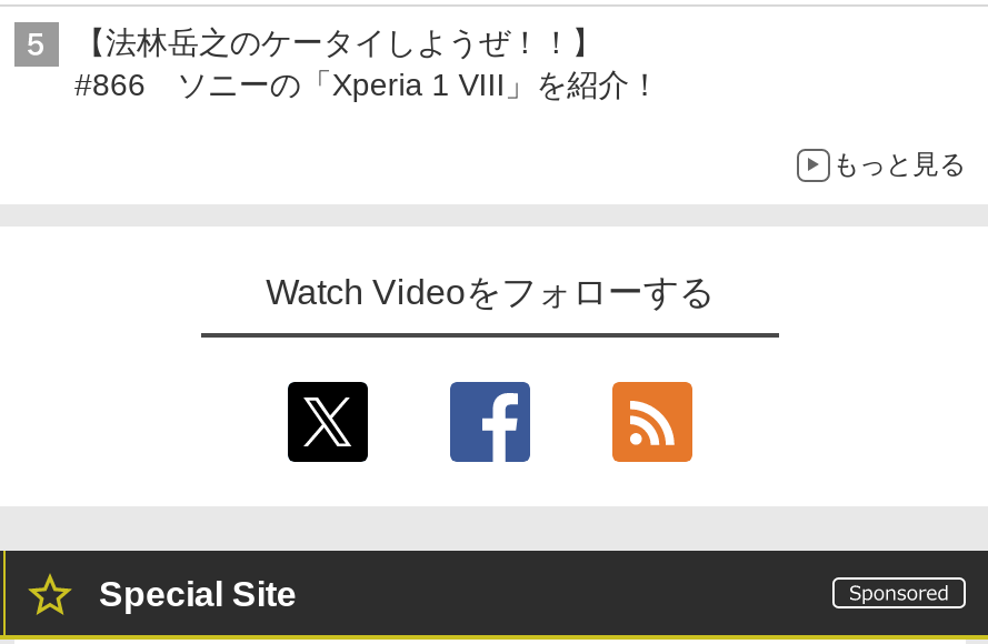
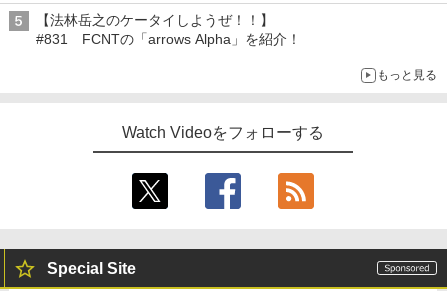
[74,67,660,103] #866 ソニーの「Xperia 1 VIII」を紹介！ -> [36,31,301,47] #831 FCNTの「arrows Alpha」を紹介！

